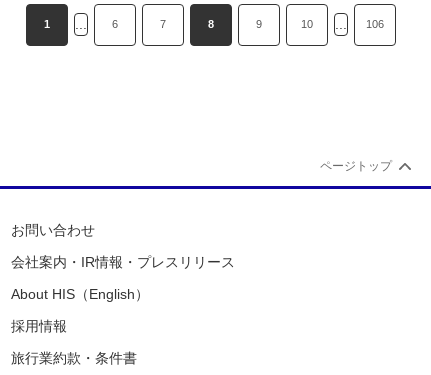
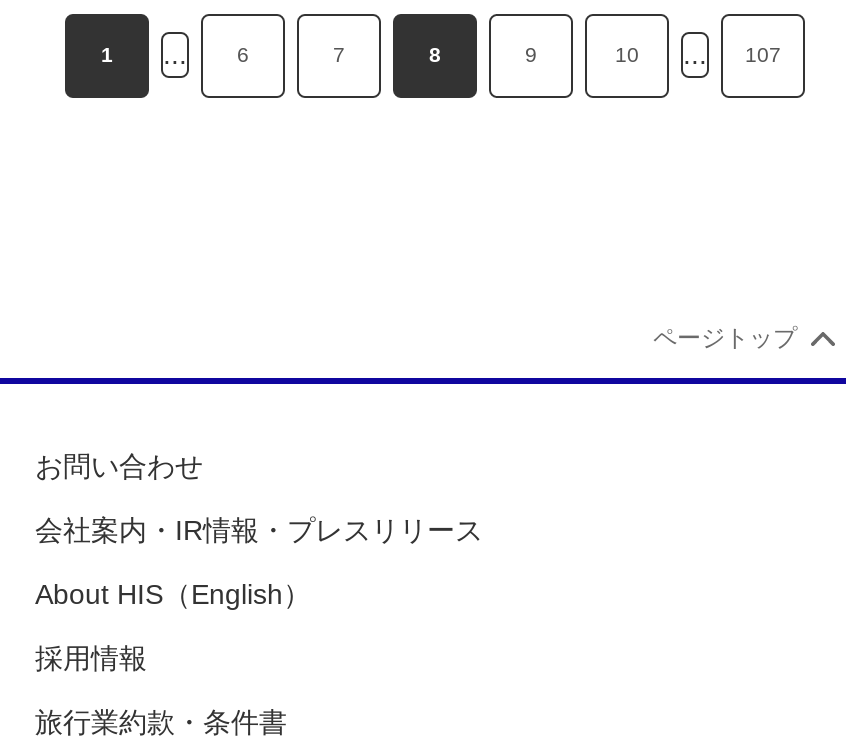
[366,18,384,30] 106 -> [745,42,781,66] 107

